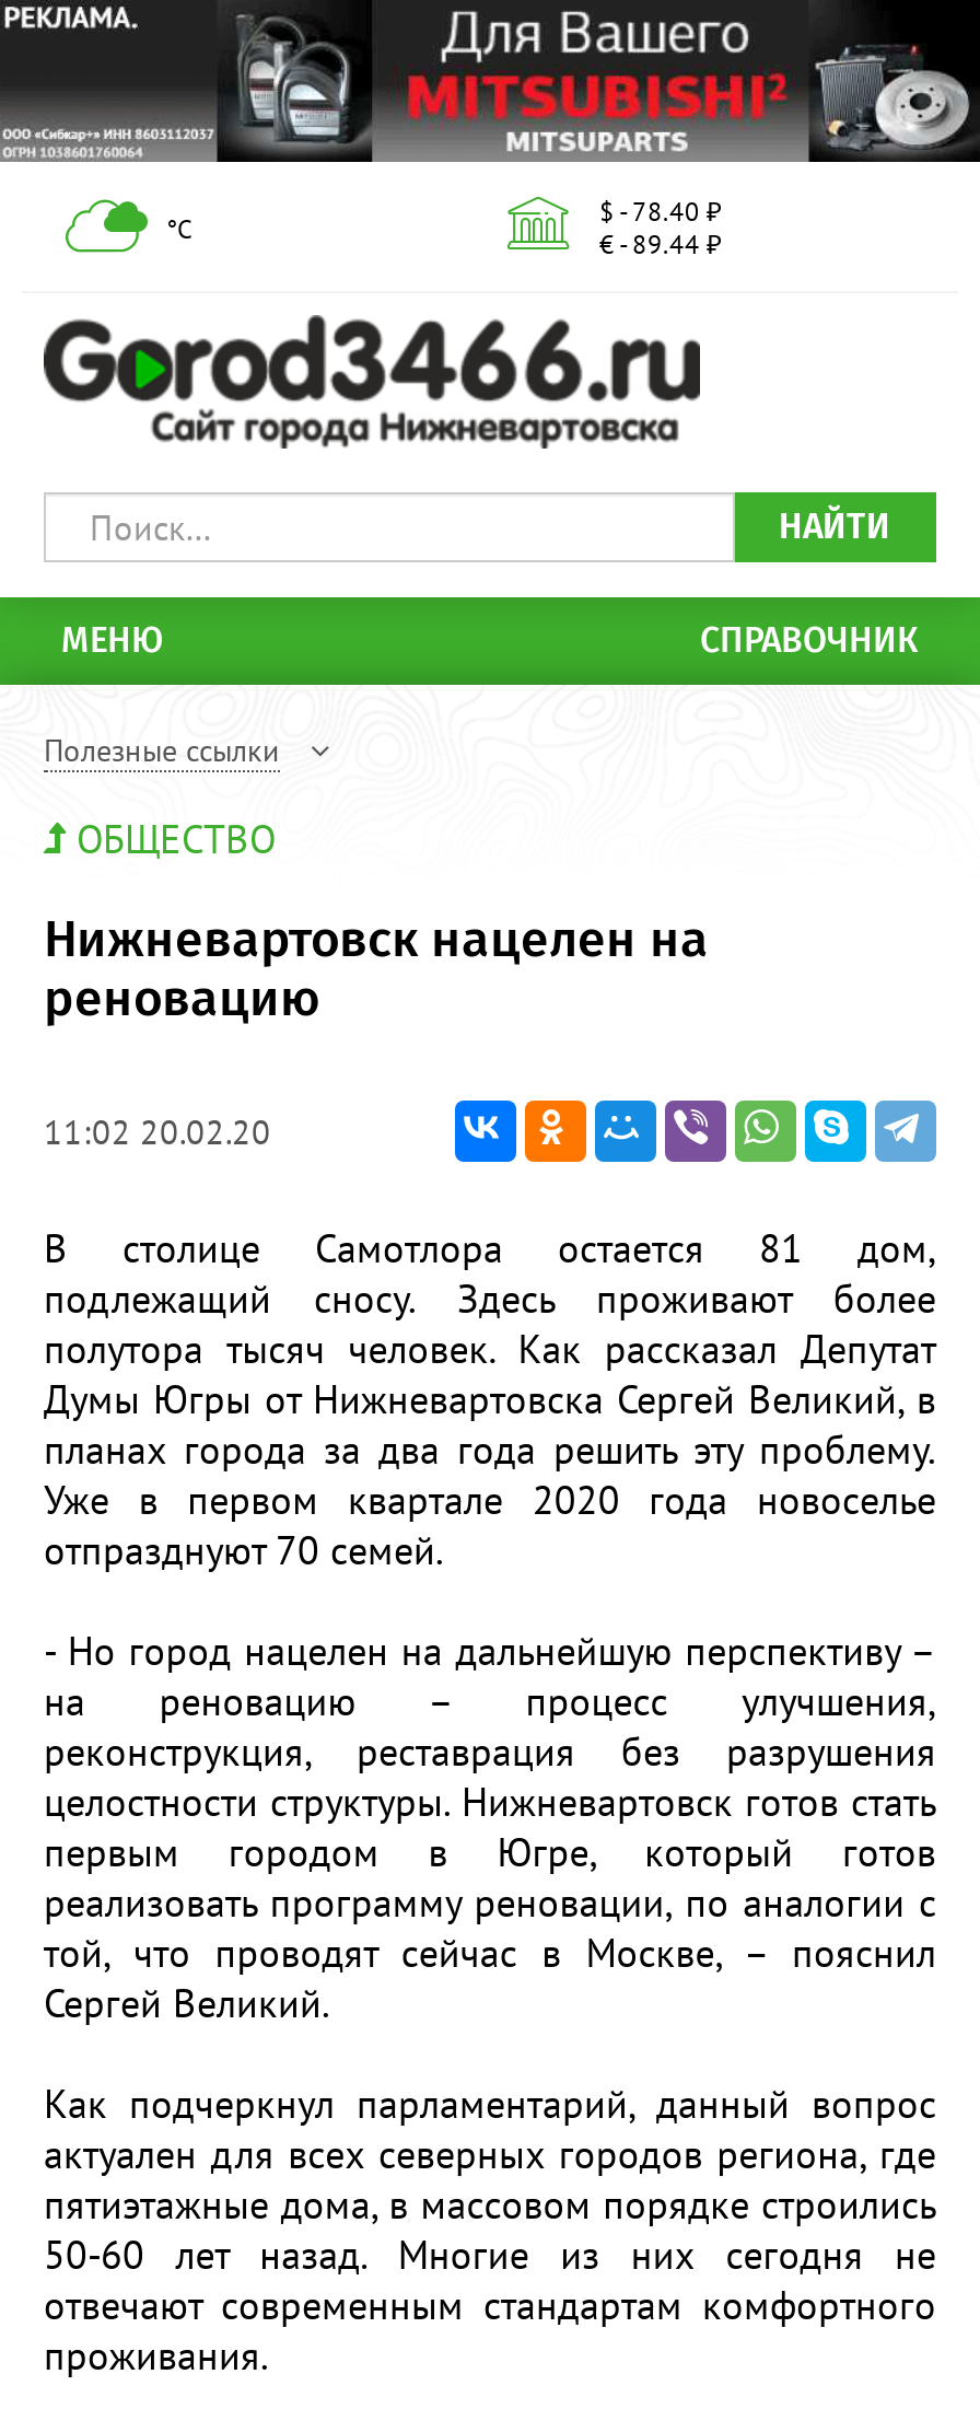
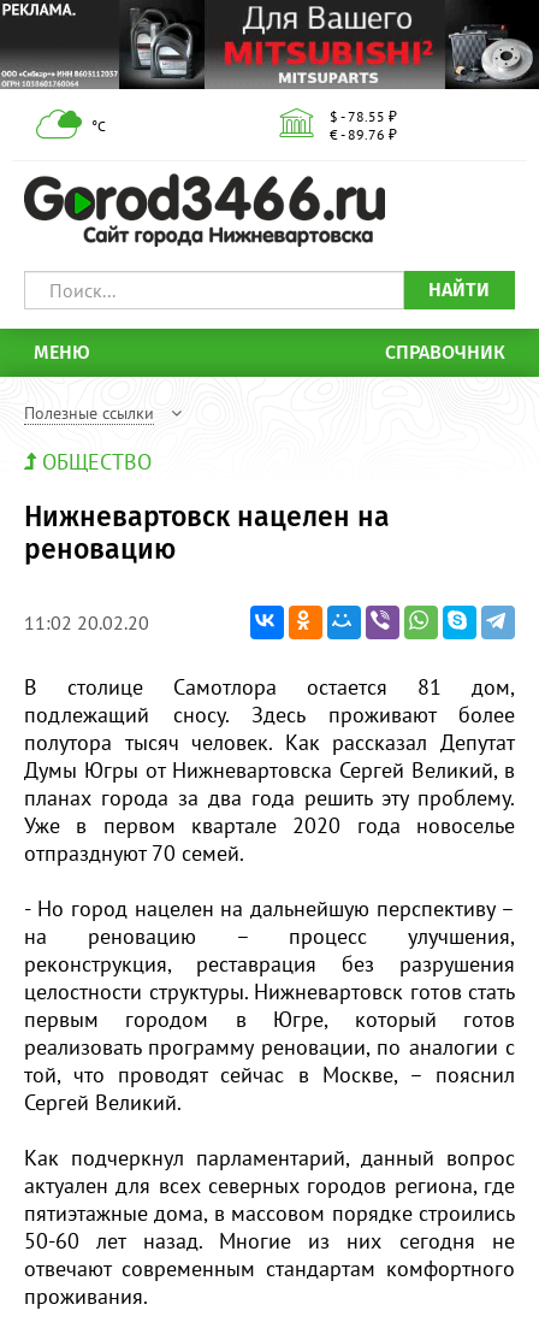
[599,195,722,227] $ - 78.40 ₽ -> [330,107,397,125] $ - 78.55 ₽
[599,227,722,260] € - 89.44 ₽ -> [330,125,397,143] € - 89.76 ₽

